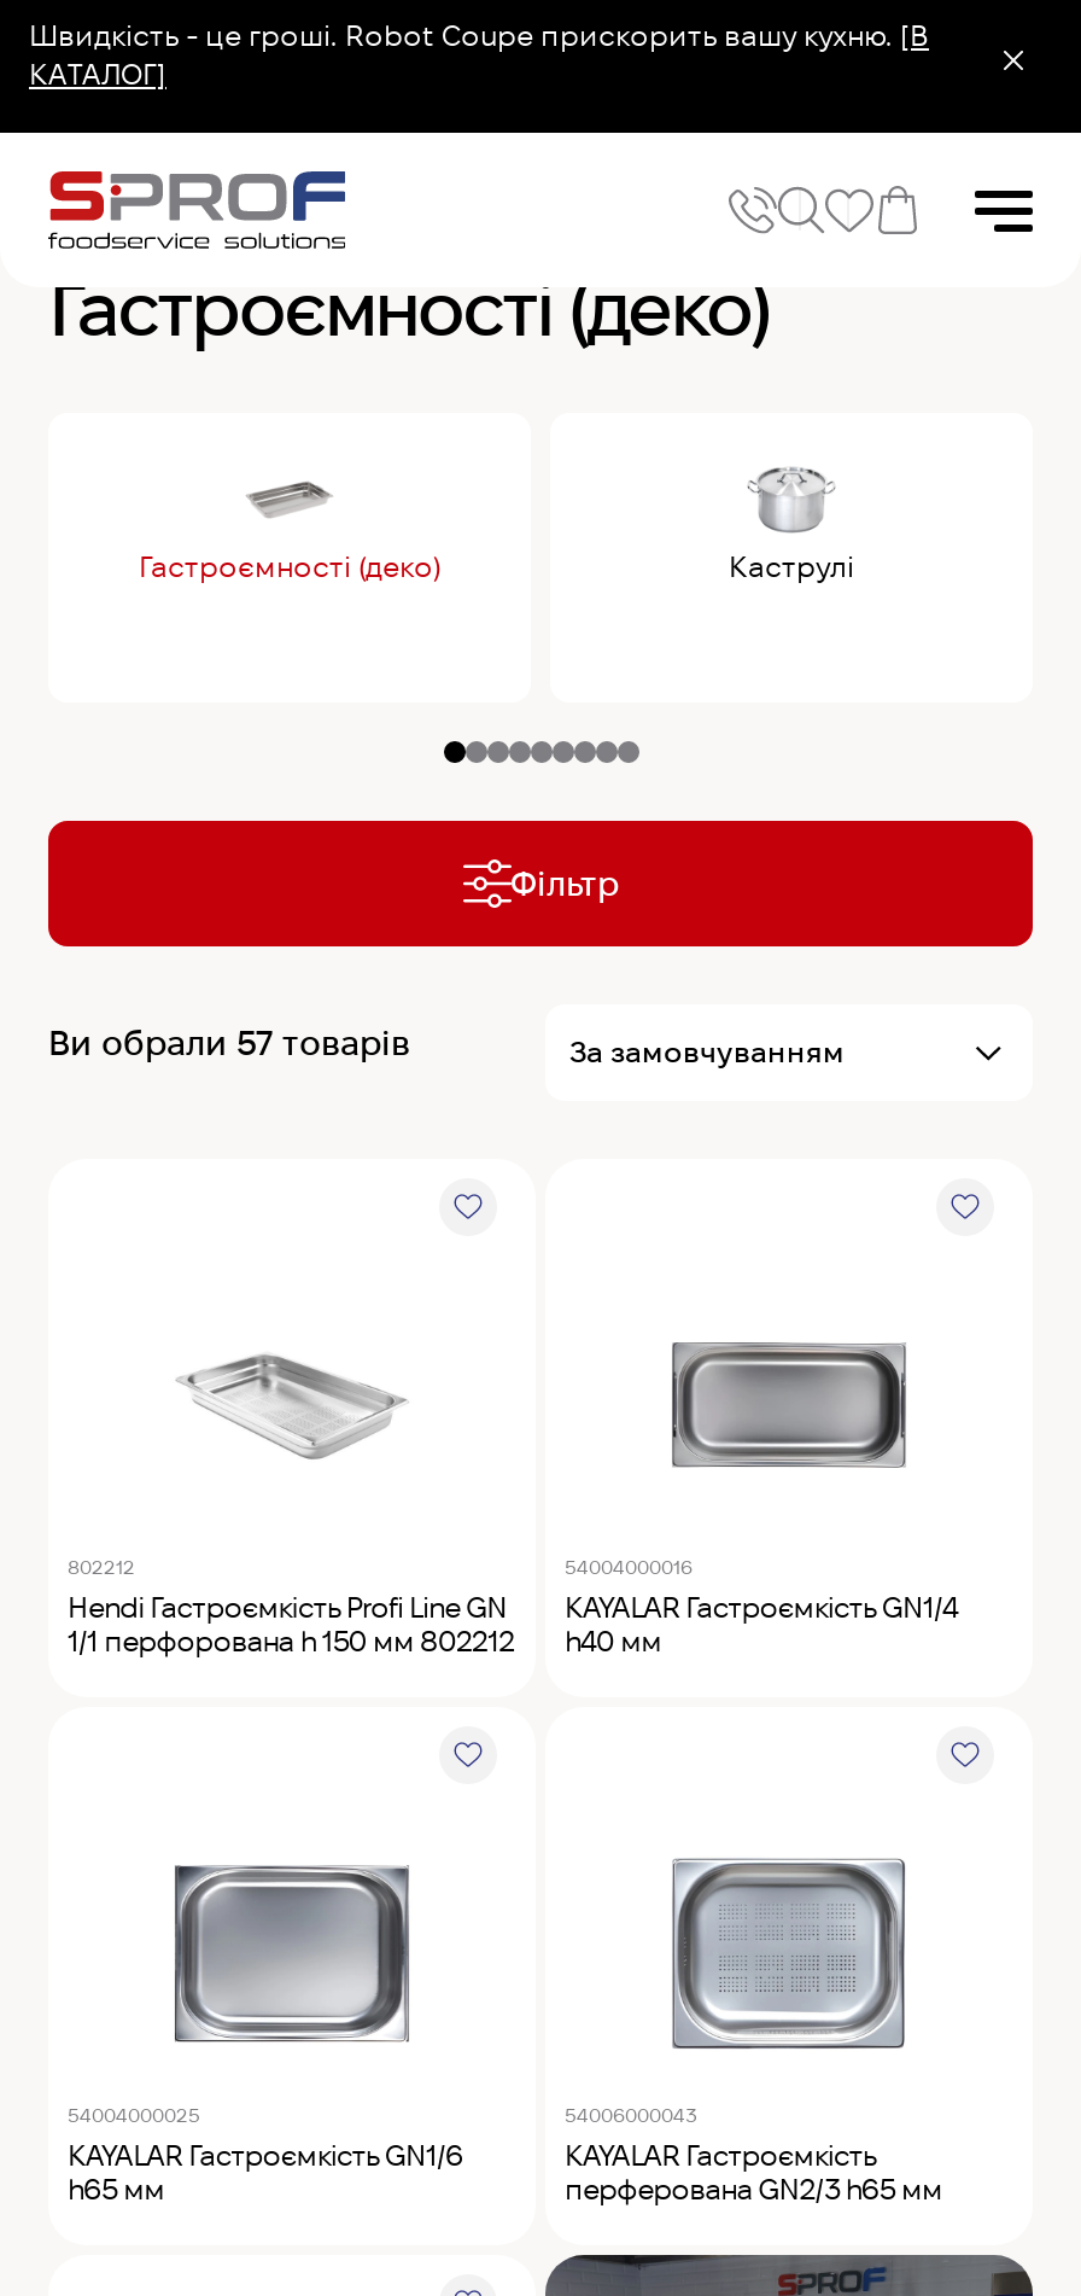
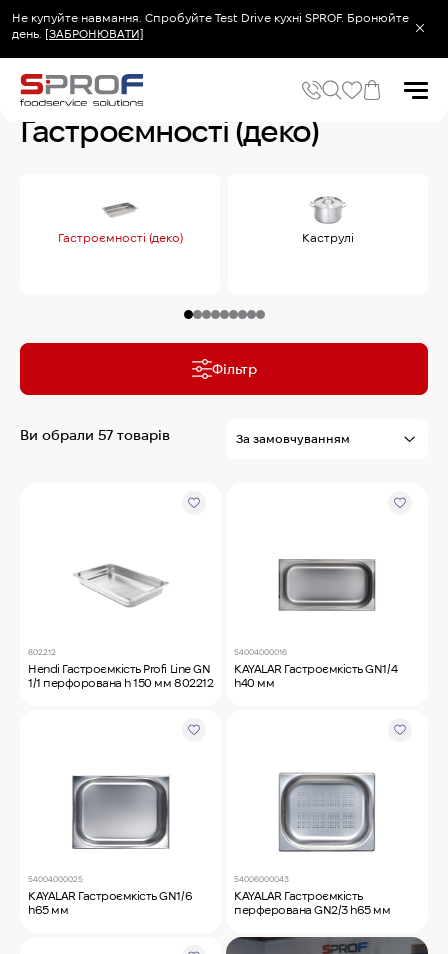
[29,19,929,89] Швидкість - це гроші. Robot Coupe прискорить вашу кухню. [В | КАТАЛОГ] -> [12,11,409,40] Не купуйте навмання. Спробуйте Test Drive кухні SPROF. Бронюйте | день. [ЗАБРОНЮВАТИ]

